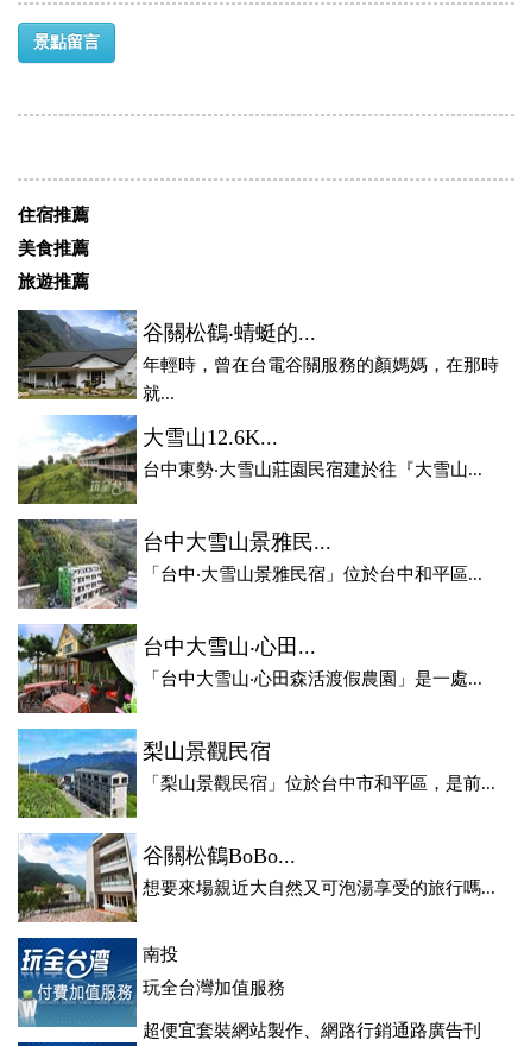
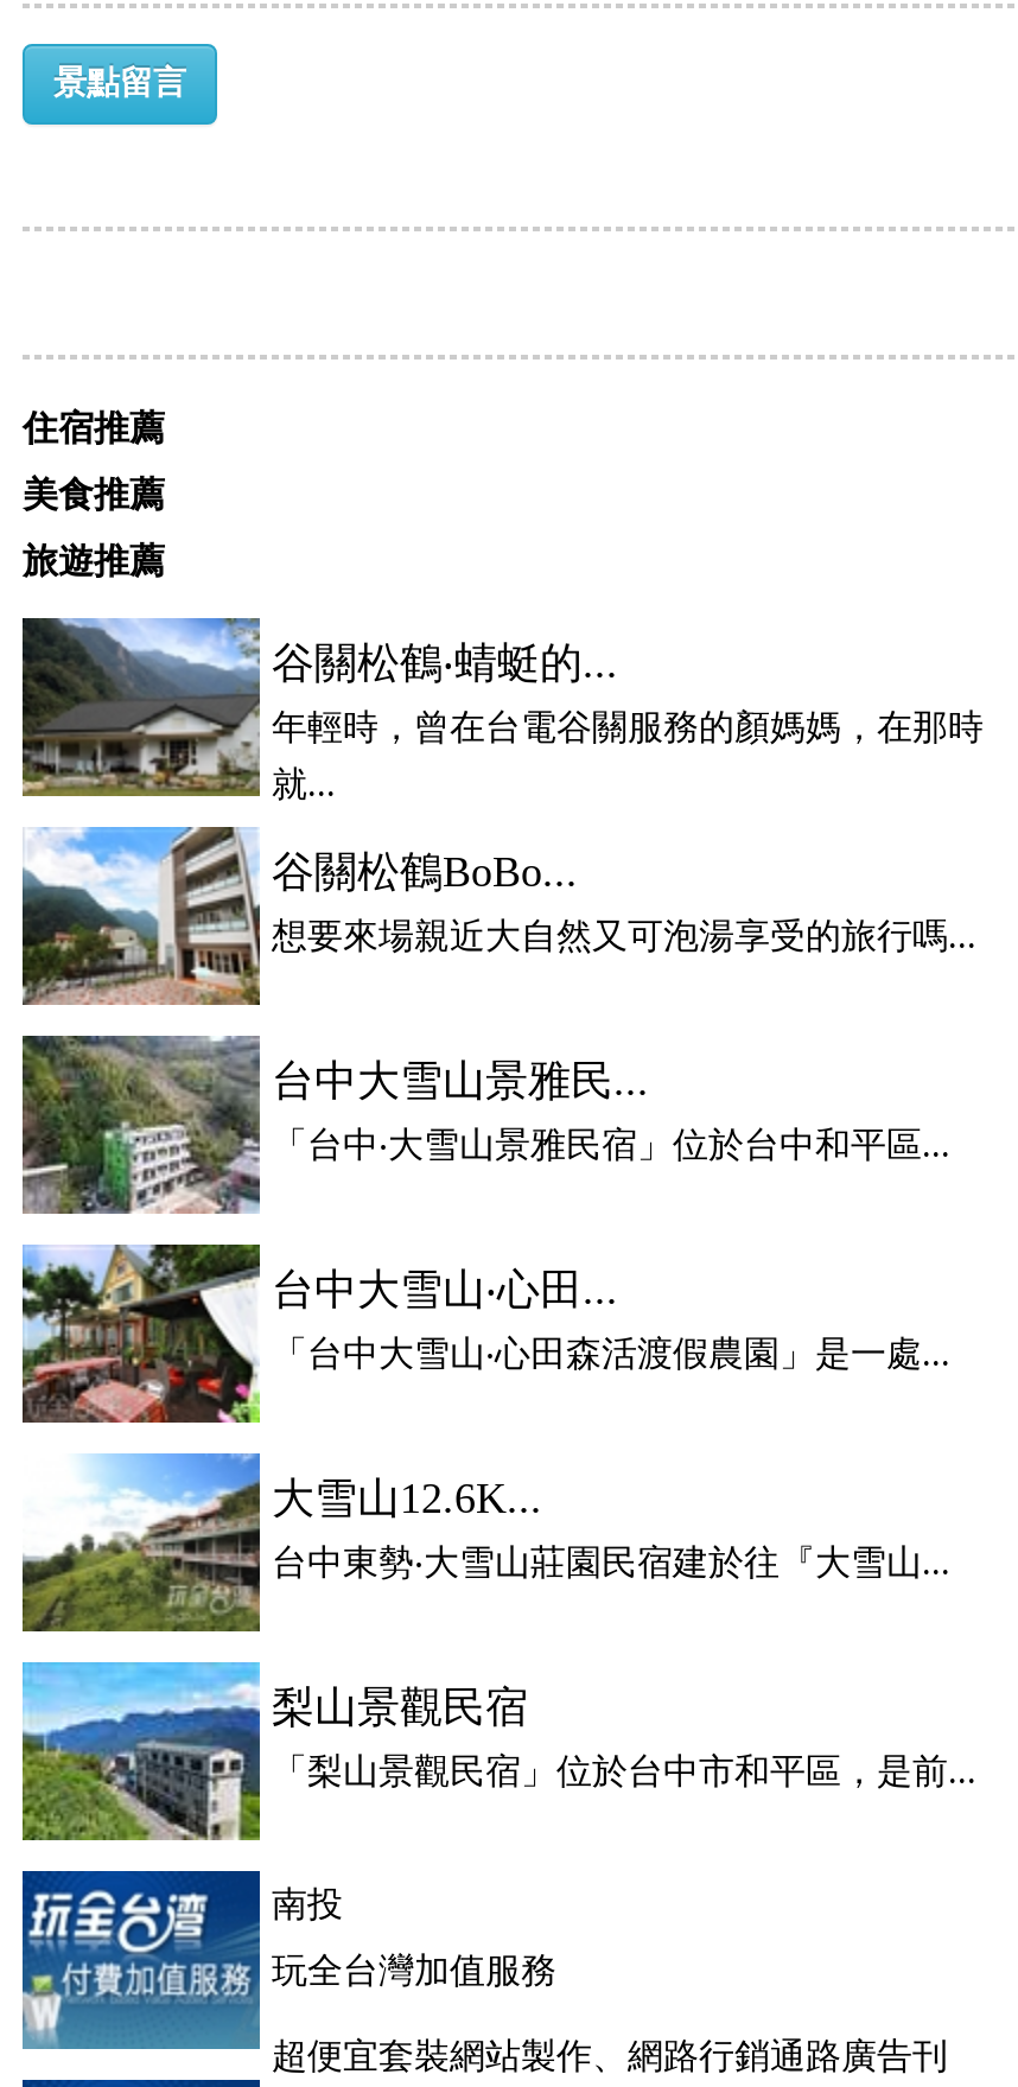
moved [18,414,482,505] -> [23,1453,950,1631]: [image] | 大雪山12.6K... | 台中東勢‧大雪山莊園民宿建於往『大雪山...
moved [15,727,495,820] -> [18,1660,976,1845]: [image] | 梨山景觀民宿 | 「梨山景觀民宿」位於台中市和平區，是前...
moved [17,832,495,922] -> [20,825,976,1005]: [image] | 谷關松鶴BoBo... | 想要來場親近大自然又可泡湯享受的旅行嗎...

